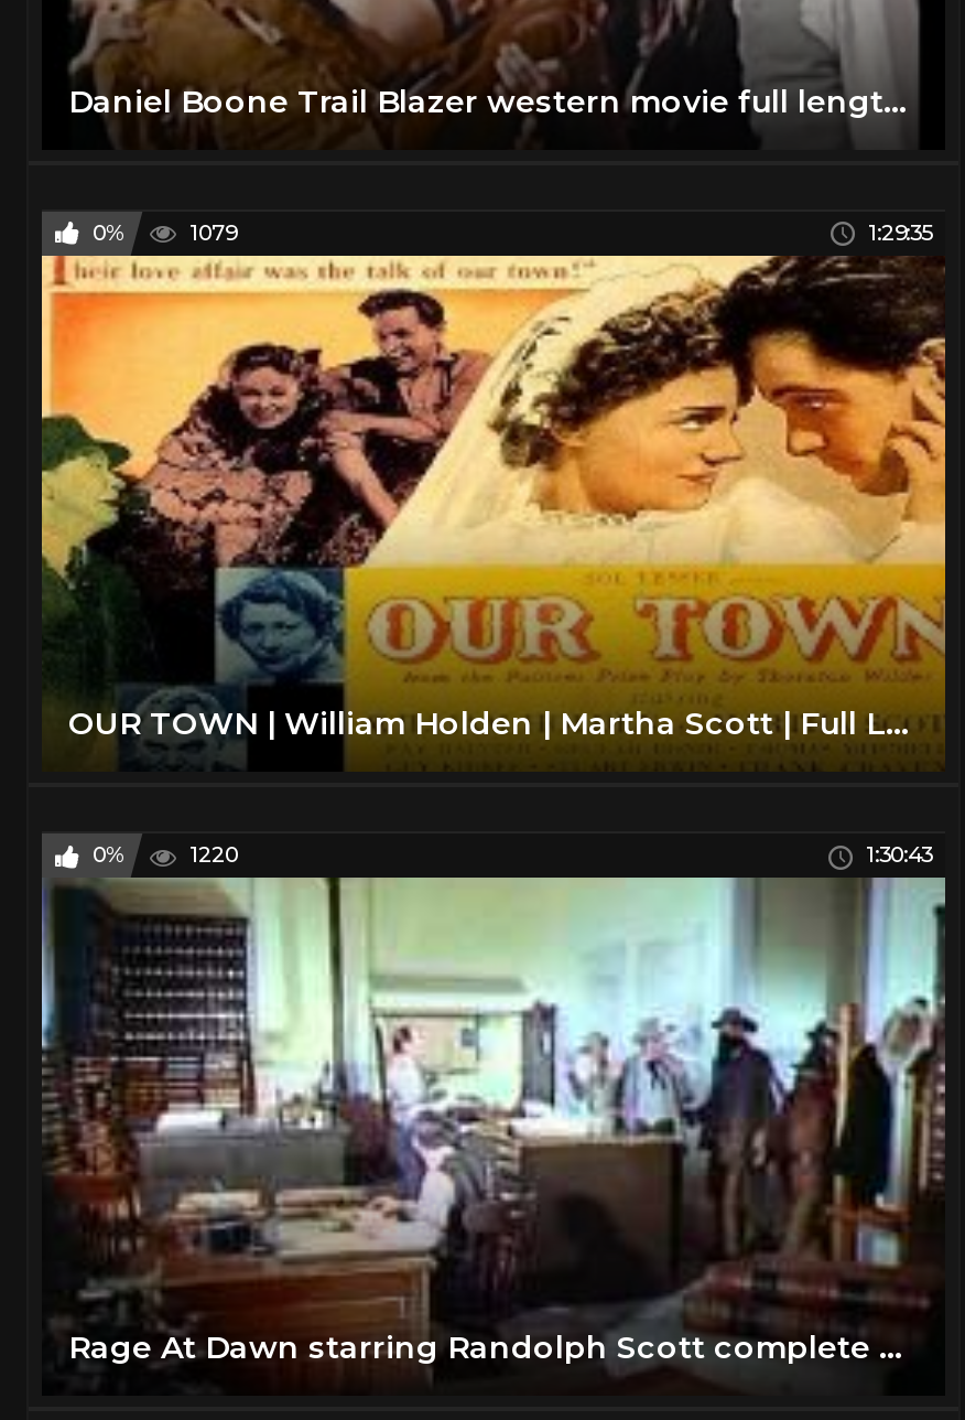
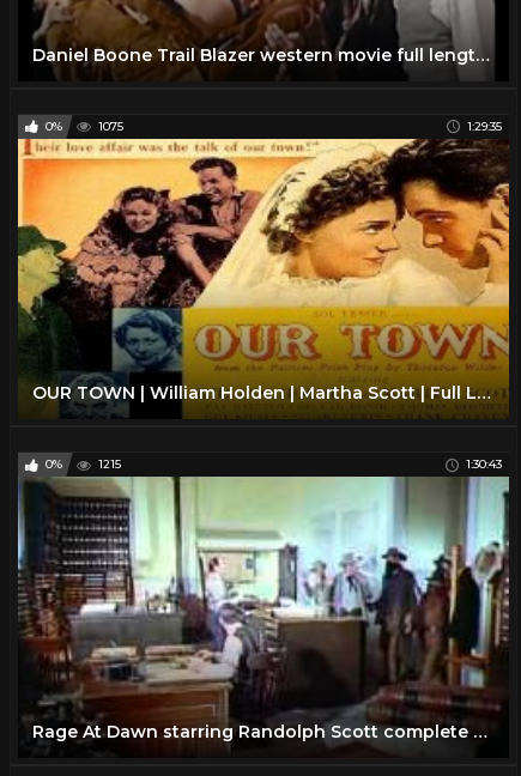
[189,218,236,247] 1079 -> [98,119,123,134] 1075
[189,841,238,869] 1220 -> [98,457,121,472] 1215

